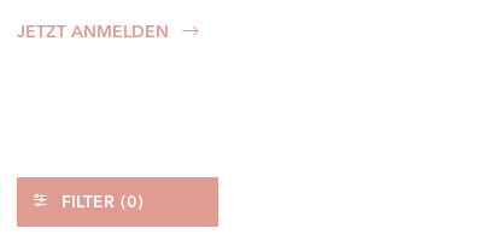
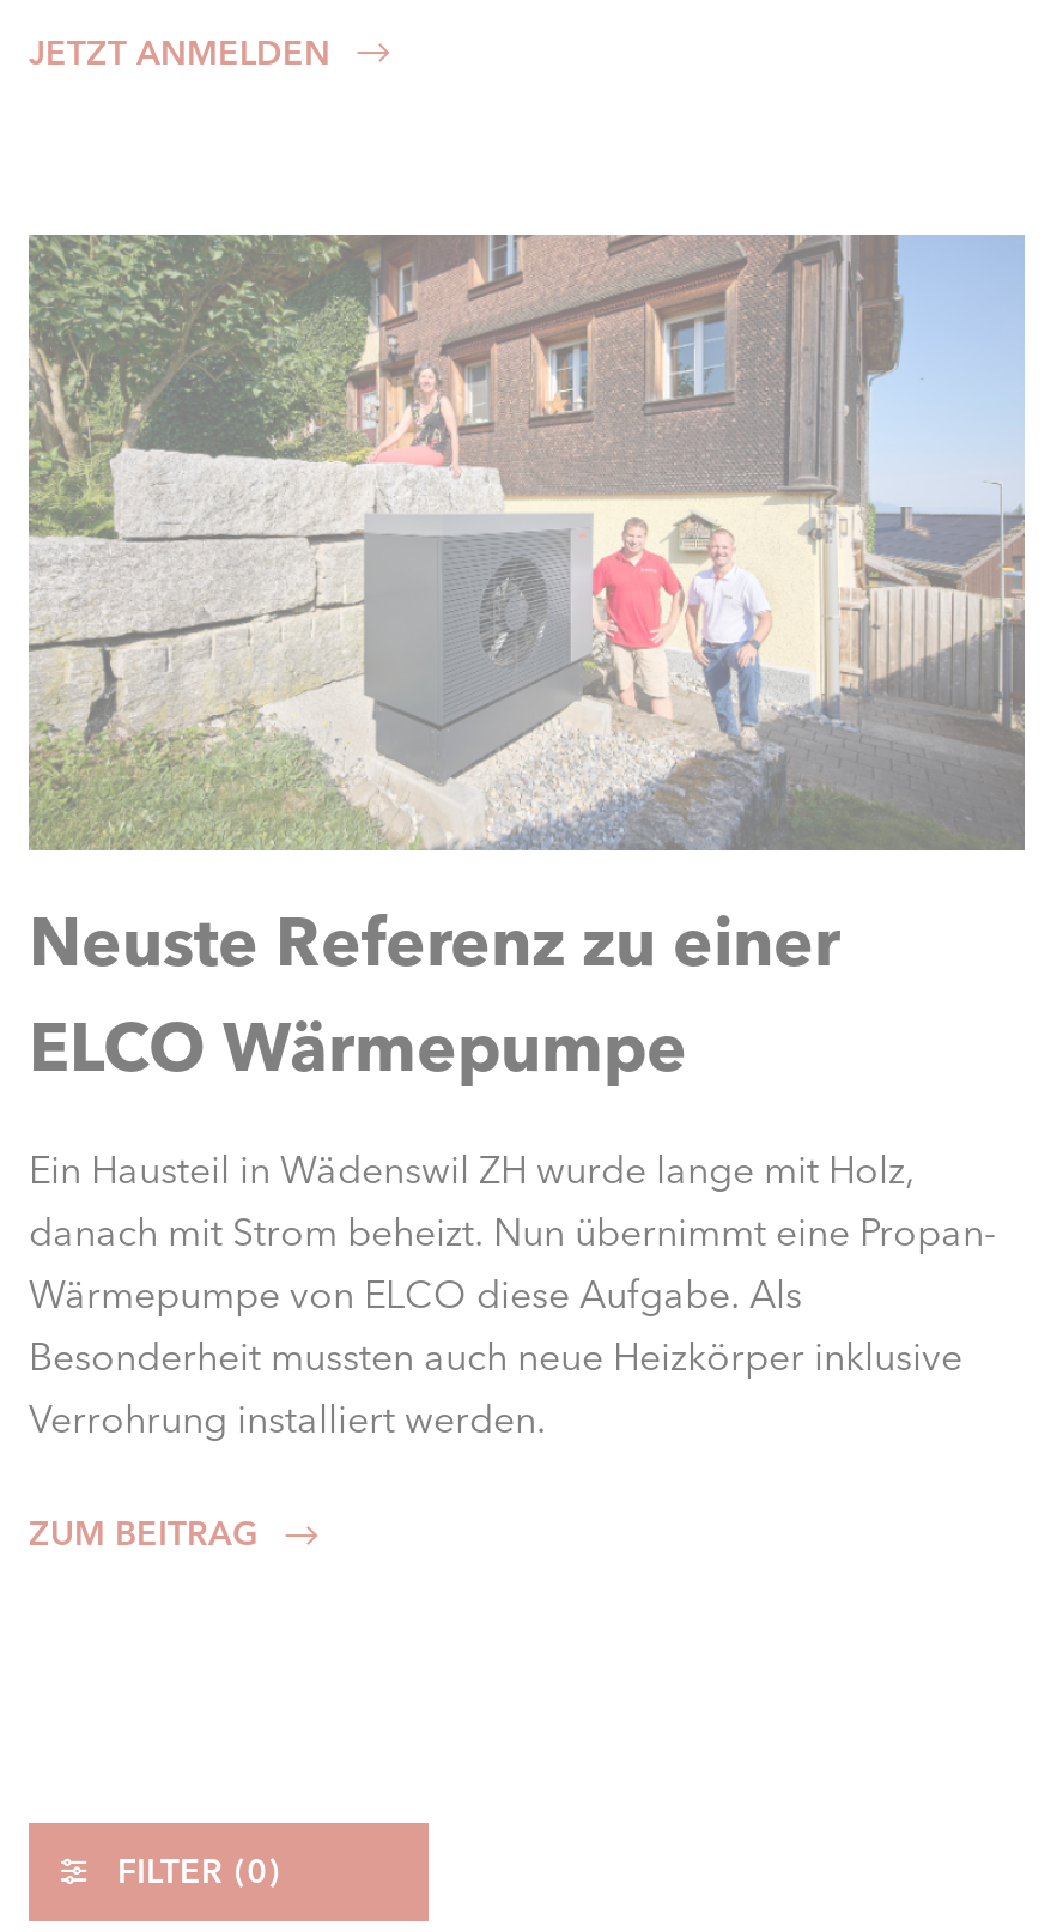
none -> [26,232,1027,1555] [image] | Neuste Referenz zu einer | ELCO Wärmepumpe | Ein Hausteil in Wädenswil ZH wurde lange mit Holz, | danach mit Strom beheizt. Nun übernimmt eine Propan- | Wärmepumpe von ELCO diese Aufgabe. Als | Besonderheit mussten auch neue Heizkörper inklusive | Verrohrung installiert werden. | ZUM BEITRAG

